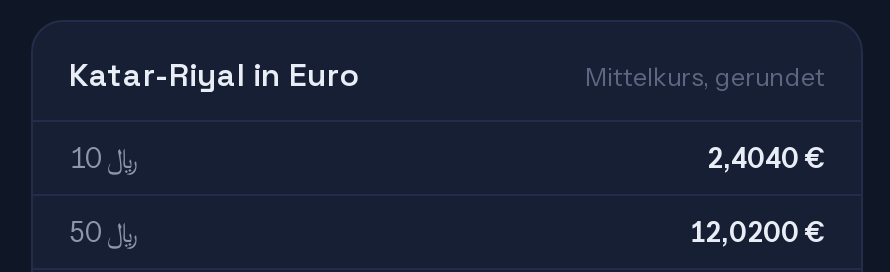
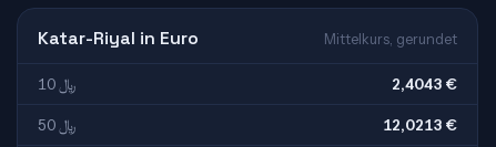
[707,140,825,176] 2,4040 € -> [392,74,457,94] 2,4043 €
[689,214,825,250] 12,0200 € -> [383,115,457,135] 12,0213 €

